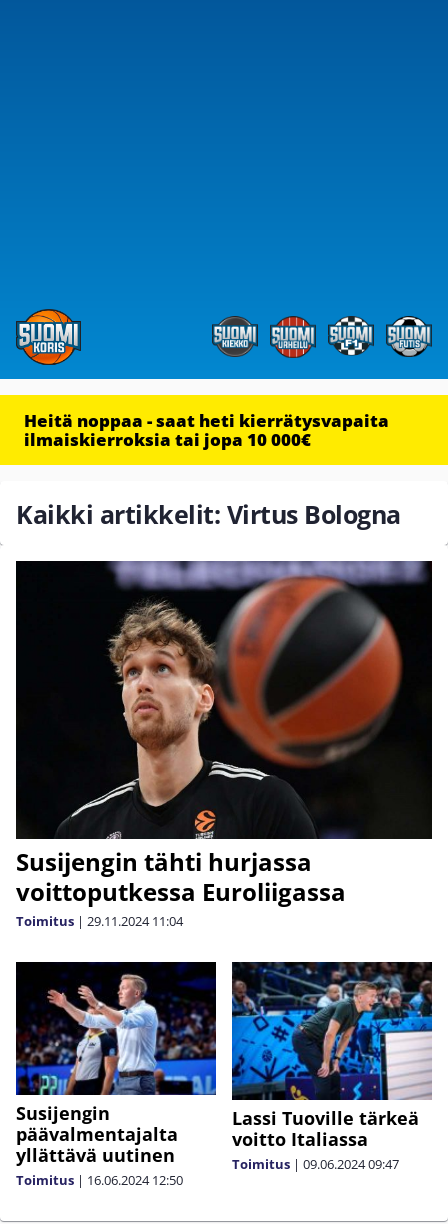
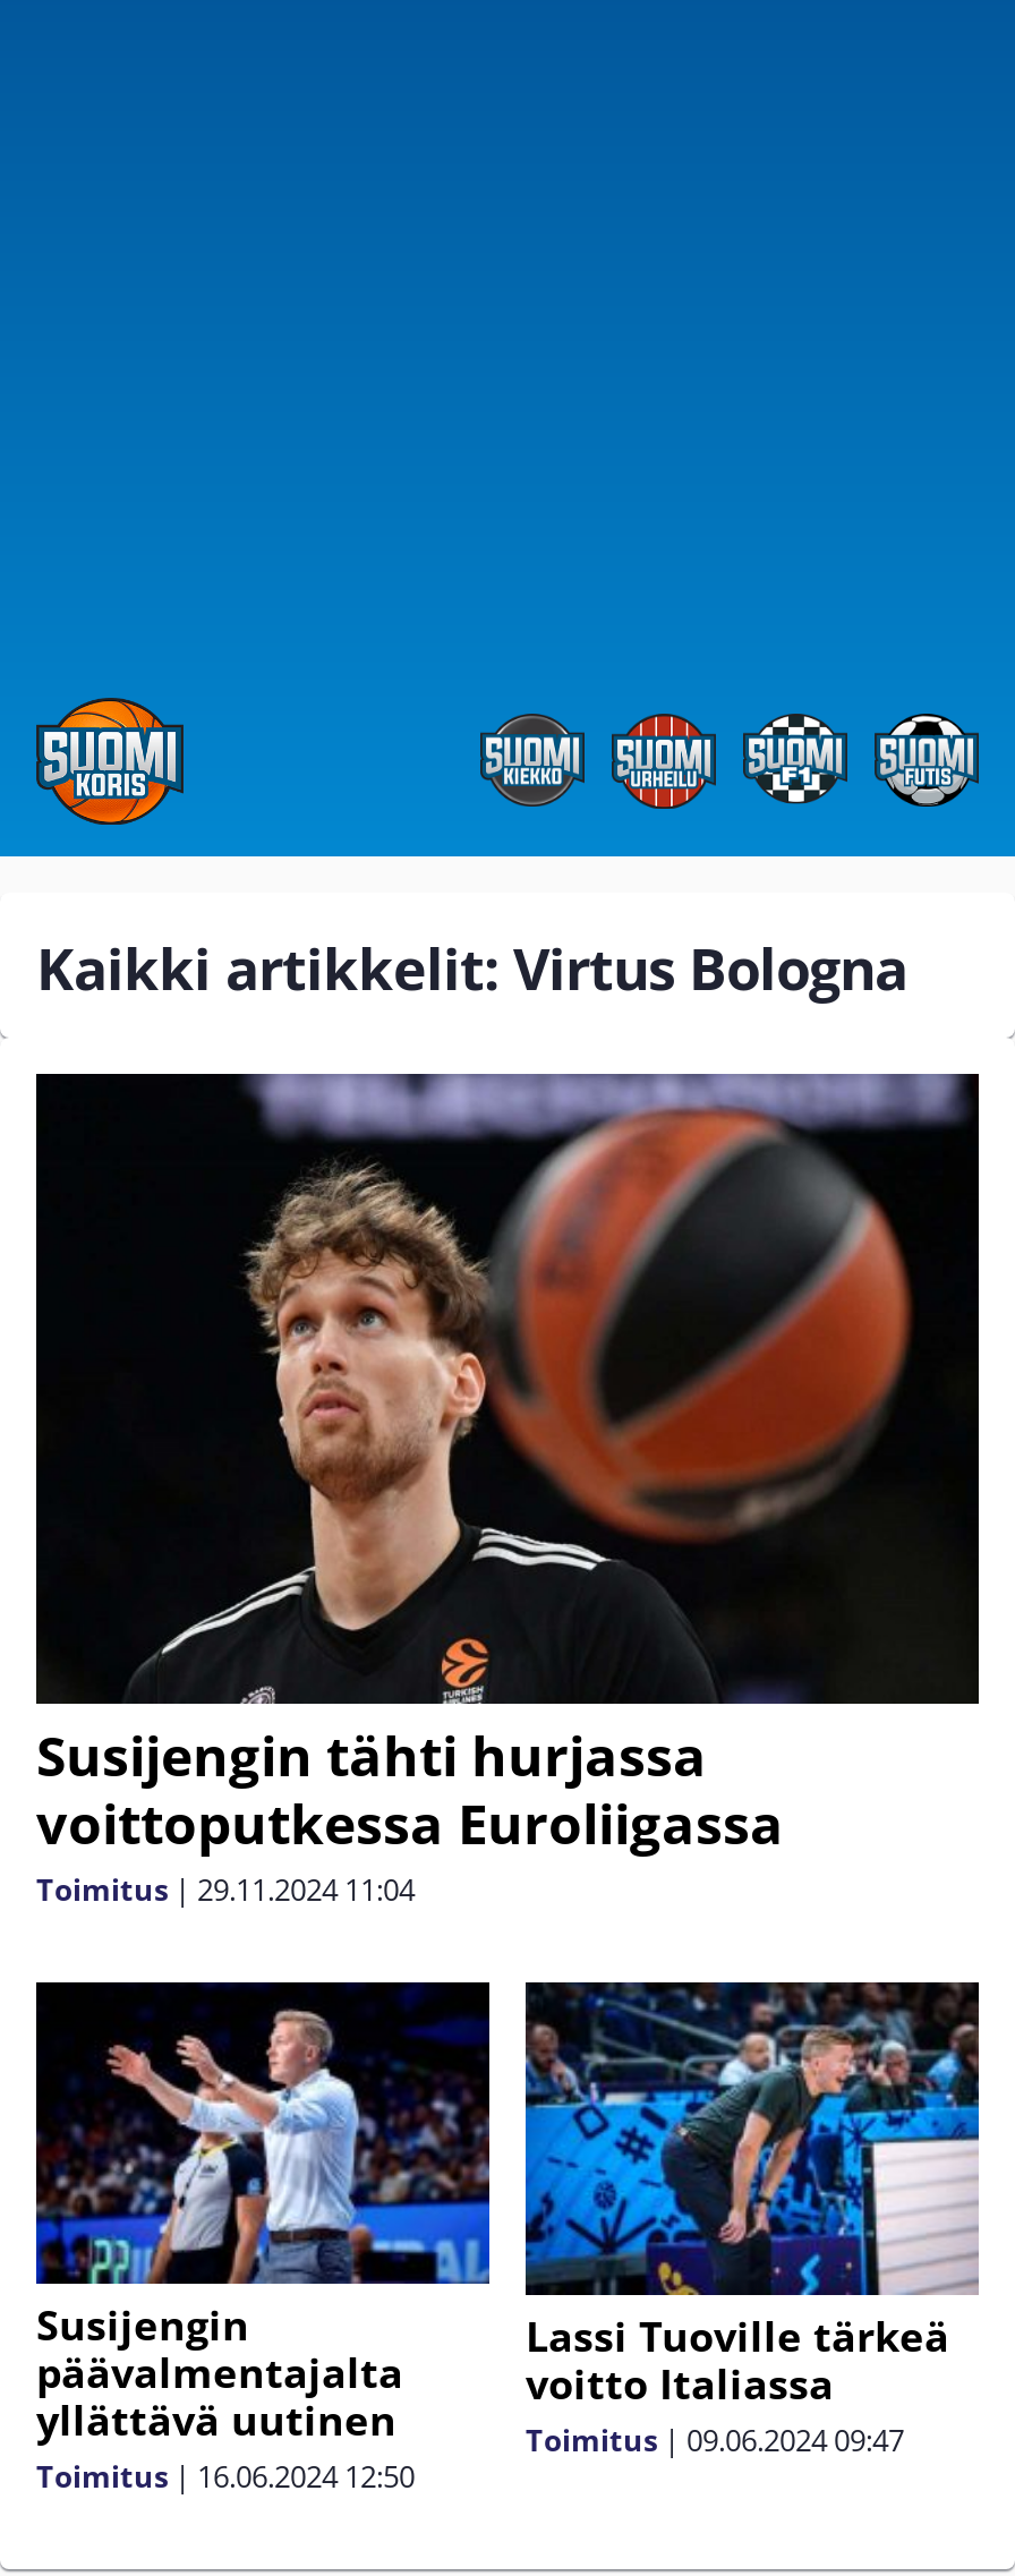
[24,409,389,451] Heitä noppaa - saat heti kierrätysvapaita | ilmaiskierroksia tai jopa 10 000€ -> none

